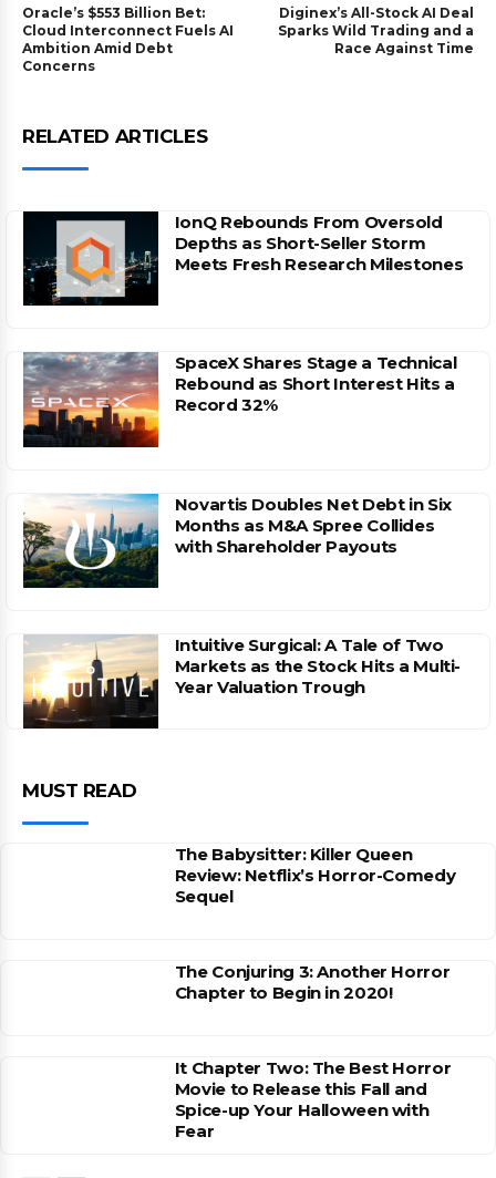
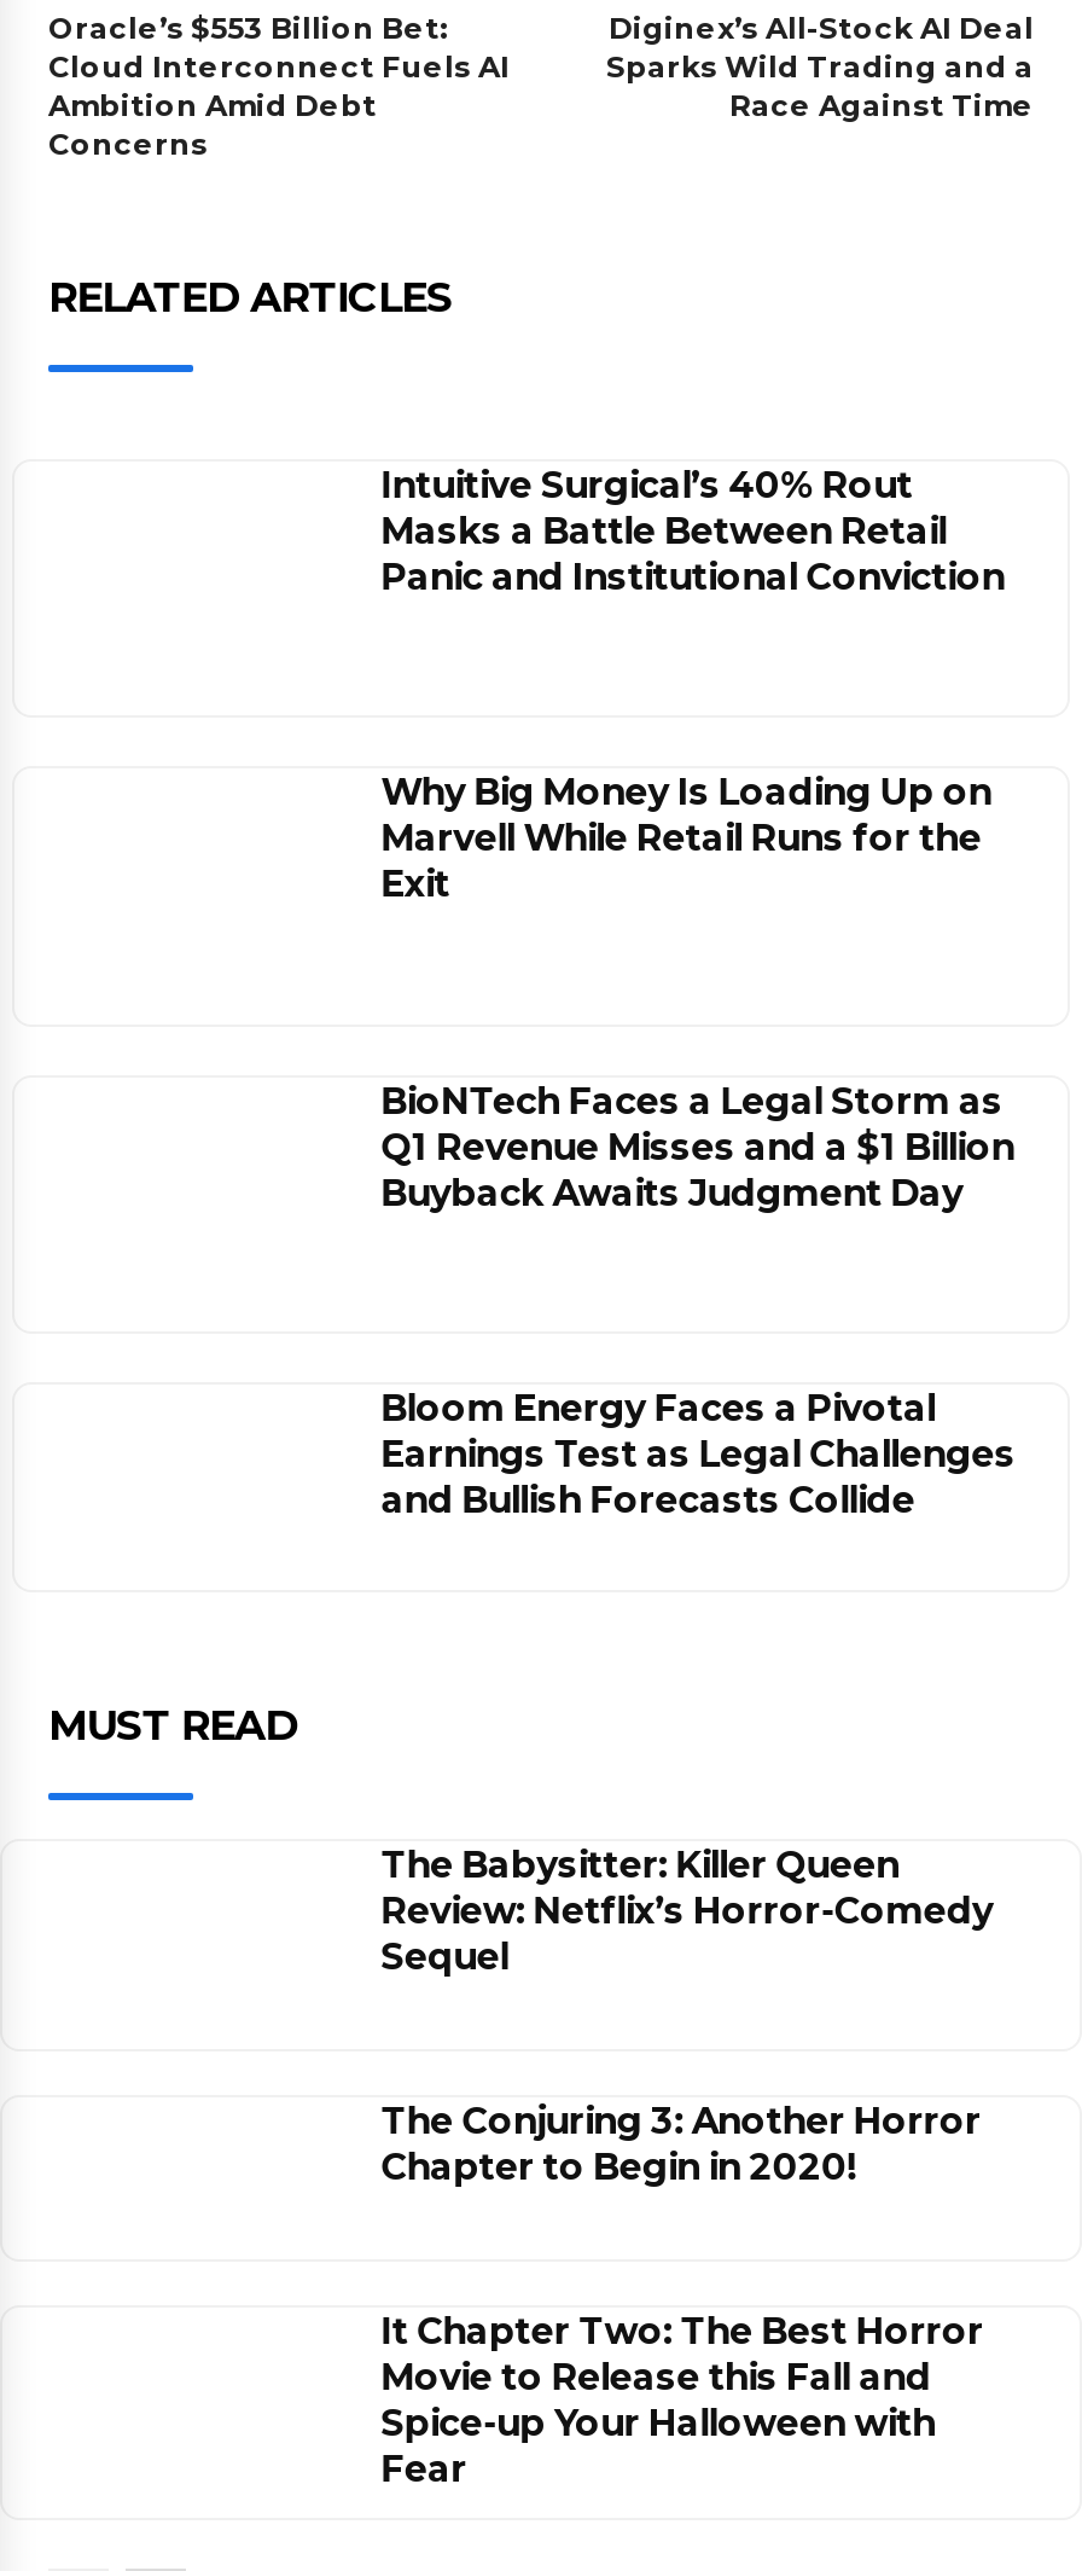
[22,210,159,307] [image] -> none
[175,211,463,275] IonQ Rebounds From Oversold | Depths as Short-Seller Storm | Meets Fresh Research Milestones -> [381,462,1005,599] Intuitive Surgical’s 40% Rout | Masks a Battle Between Retail | Panic and Institutional Conviction
[22,351,159,448] [image] -> none
[175,352,456,415] SpaceX Shares Stage a Technical | Rebound as Short Interest Hits a | Record 32% -> [381,769,991,907] Why Big Money Is Loading Up on | Marvell While Retail Runs for the | Exit
[22,493,159,589] [image] -> none
[175,493,451,556] Novartis Doubles Net Debt in Six | Months as M&A Spree Collides | with Shareholder Payouts -> [381,1076,1014,1214] BioNTech Faces a Legal Storm as | Q1 Revenue Misses and a $1 Billion | Buyback Awaits Judgment Day
[22,634,159,730] [image] -> none
[175,634,461,697] Intuitive Surgical: A Tale of Two | Markets as the Stock Hits a Multi- | Year Valuation Trough -> [381,1384,1015,1522] Bloom Energy Faces a Pivotal | Earnings Test as Legal Challenges | and Bullish Forecasts Collide

